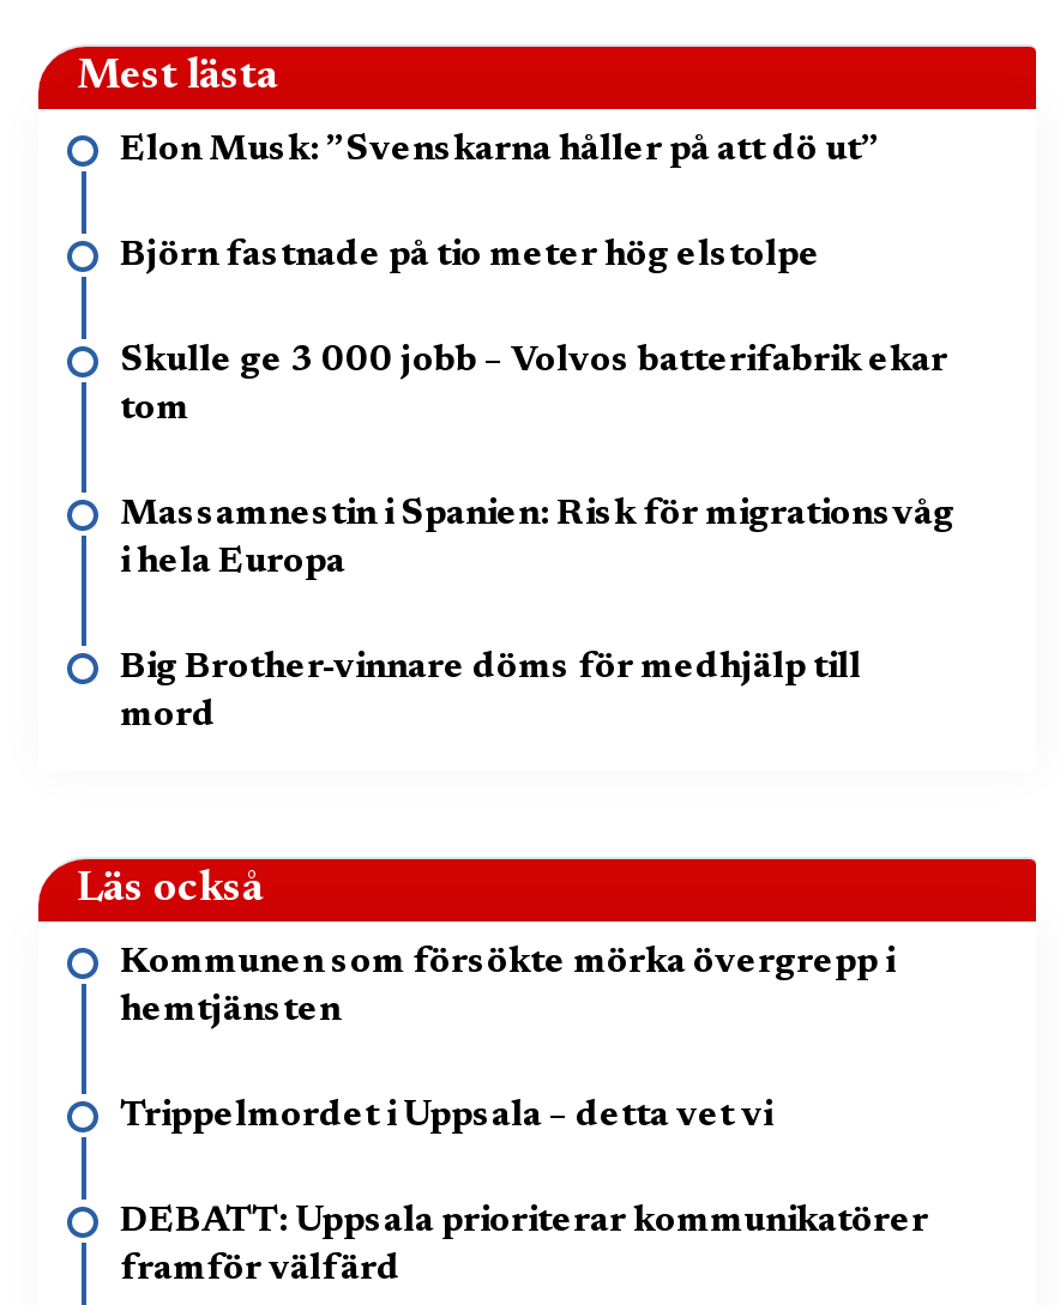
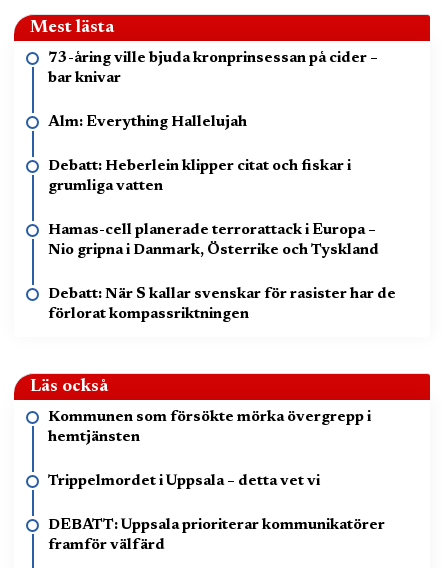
[120,133,880,169] Elon Musk: ”Svenskarna håller på att dö ut” -> [48,51,378,86] 73-åring ville bjuda kronprinsessan på cider – | bar knivar
[120,238,820,274] Björn fastnade på tio meter hög elstolpe -> [48,115,247,130] Alm: Everything Hallelujah
[120,344,947,428] Skulle ge 3 000 jobb – Volvos batterifabrik ekar | tom -> [48,159,351,194] Debatt: Heberlein klipper citat och fiskar i | grumliga vatten
[120,497,954,581] Massamnestin i Spanien: Risk för migrationsvåg | i hela Europa -> [48,223,379,258] Hamas-cell planerade terrorattack i Europa – | Nio gripna i Danmark, Österrike och Tyskland
[120,650,863,734] Big Brother-vinnare döms för medhjälp till | mord -> [48,287,396,322] Debatt: När S kallar svenskar för rasister har de | förlorat kompassriktningen

